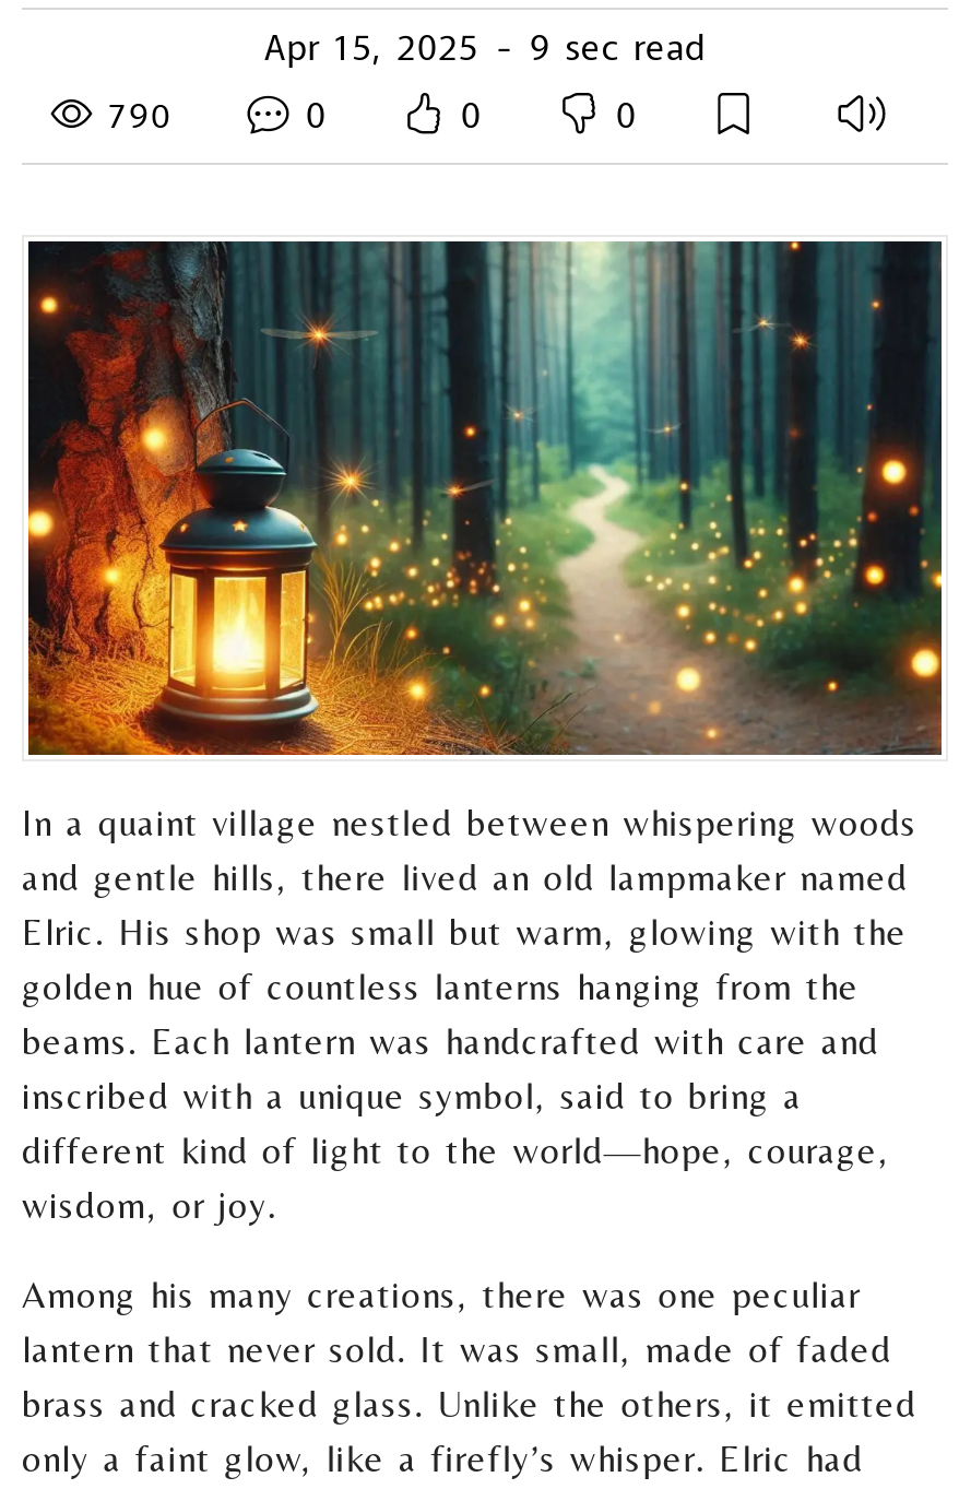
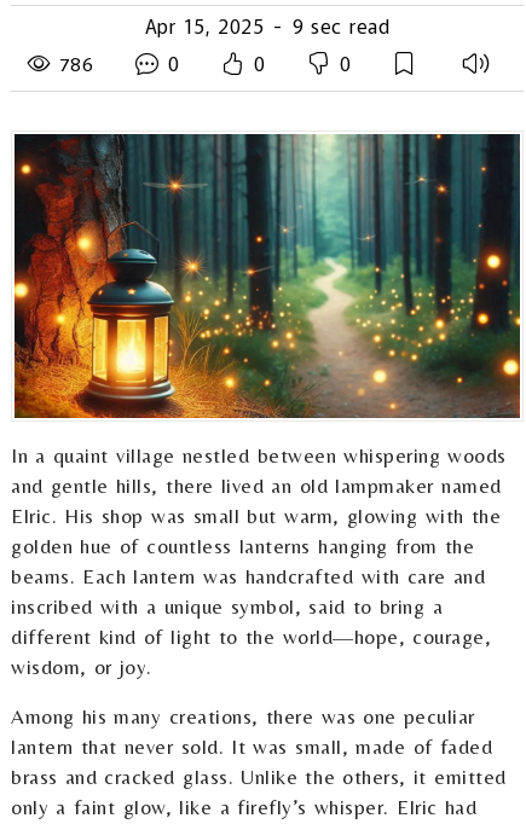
[109,91,171,137] 790 -> [59,51,93,76] 786

